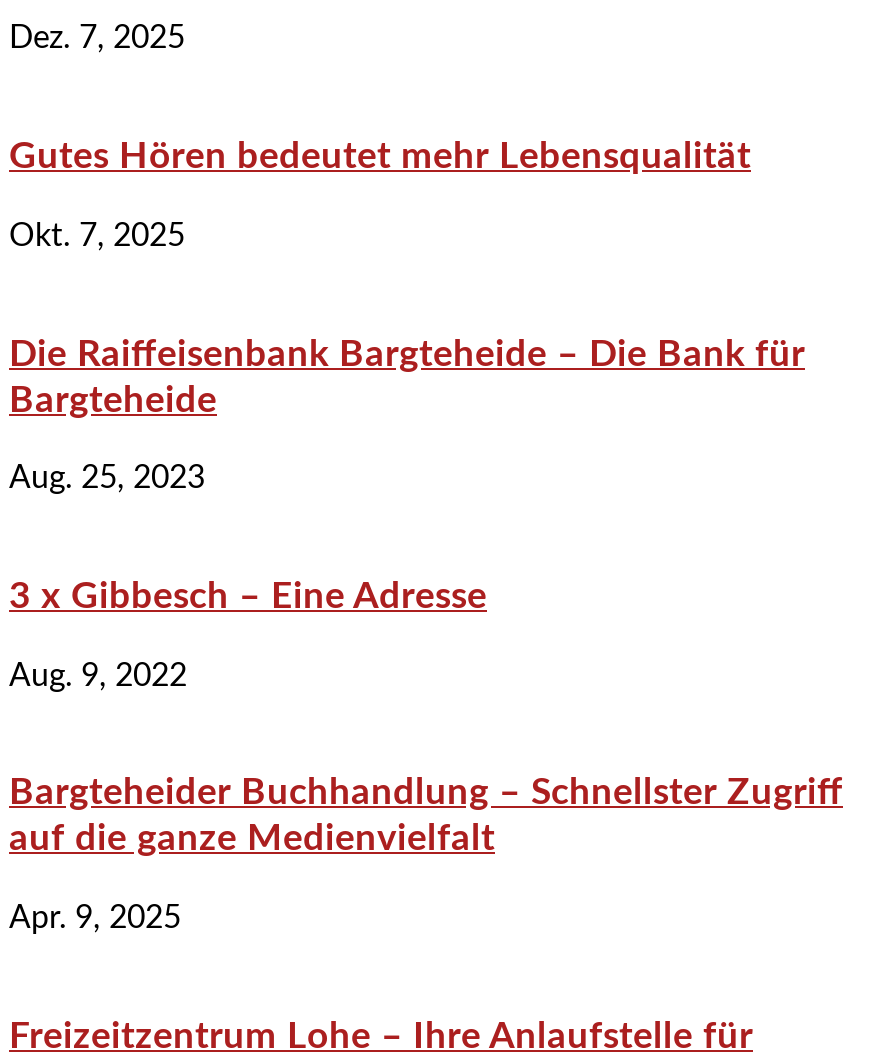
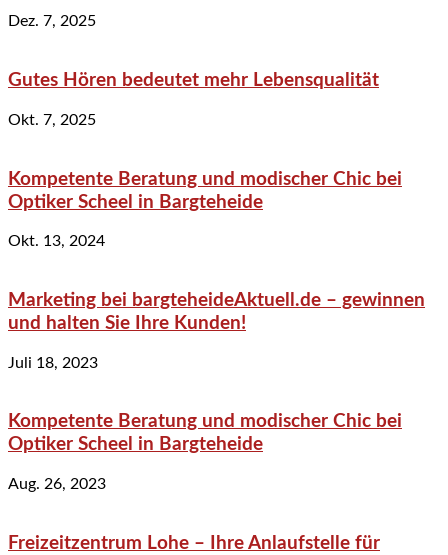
[9,335,805,419] Die Raiffeisenbank Bargteheide – Die Bank für | Bargteheide -> [8,169,402,211] Kompetente Beratung und modischer Chic bei | Optiker Scheel in Bargteheide
[9,462,205,494] Aug. 25, 2023 -> [8,233,105,249] Okt. 13, 2024
[9,578,487,616] 3 x Gibbesch – Eine Adresse -> [8,291,425,333] Marketing bei bargteheideAktuell.de – gewinnen | und halten Sie Ihre Kunden!
[9,659,187,691] Aug. 9, 2022 -> [8,355,98,371] Juli 18, 2023
[9,775,843,859] Bargteheider Buchhandlung – Schnellster Zugriff | auf die ganze Medienvielfalt -> [8,412,402,454] Kompetente Beratung und modischer Chic bei | Optiker Scheel in Bargteheide
[9,902,181,934] Apr. 9, 2025 -> [8,476,106,492] Aug. 26, 2023

